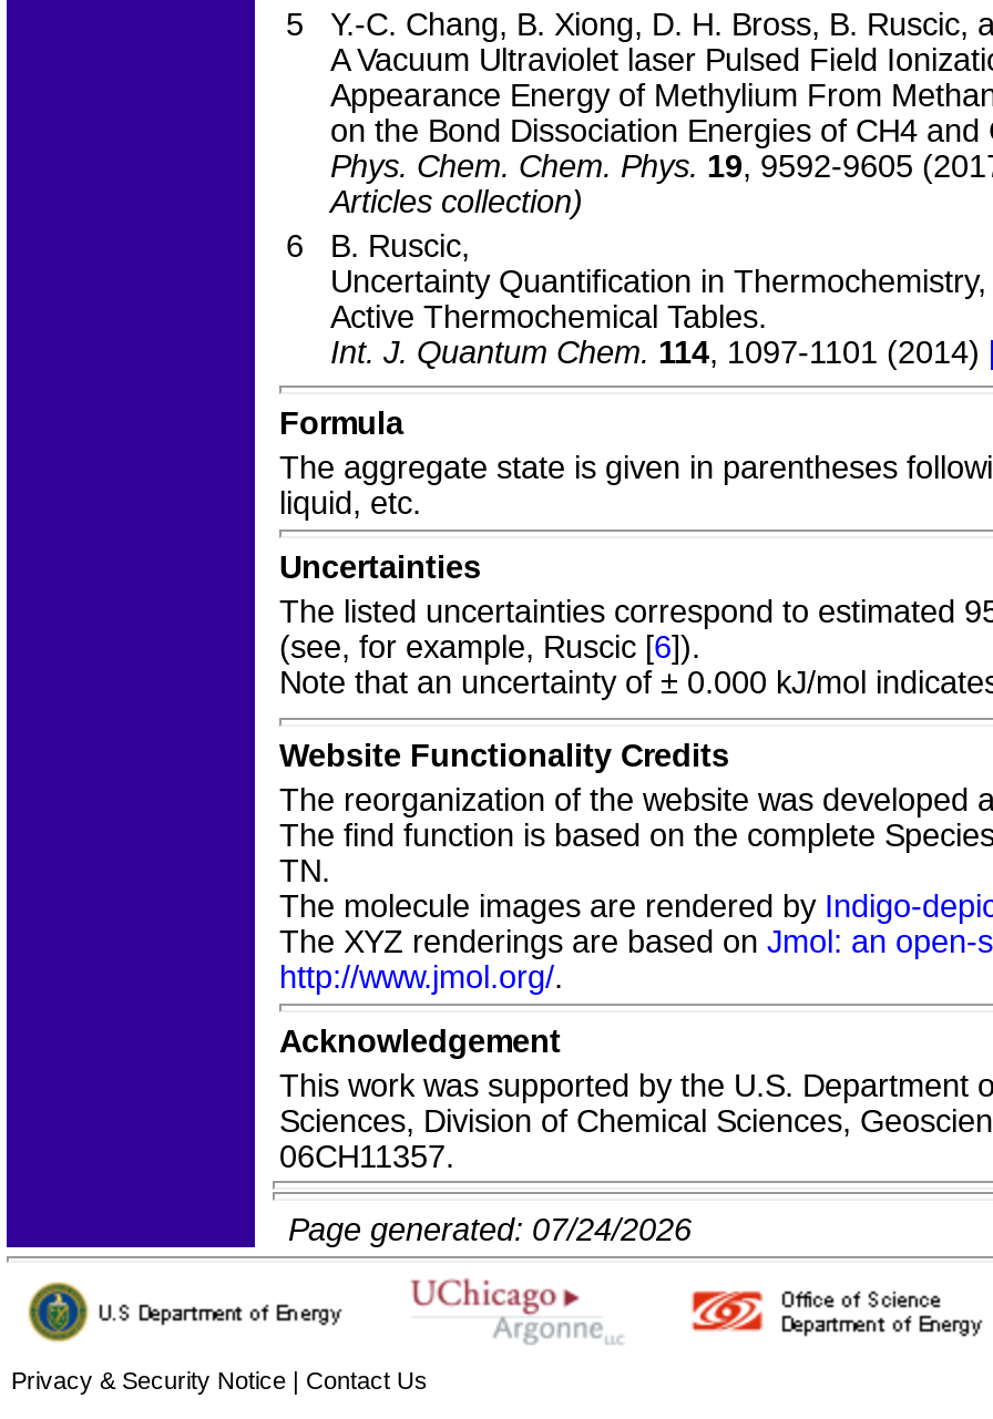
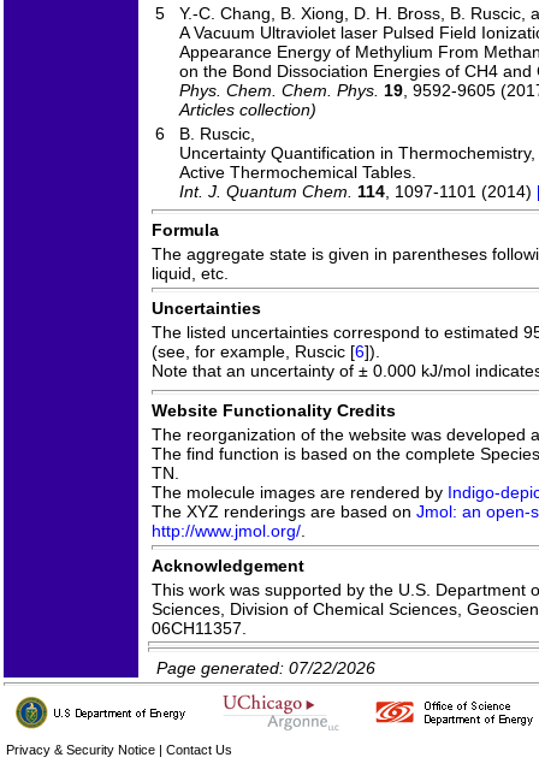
[288,1212,692,1247] Page generated: 07/24/2026 -> [156,658,375,678] Page generated: 07/22/2026

